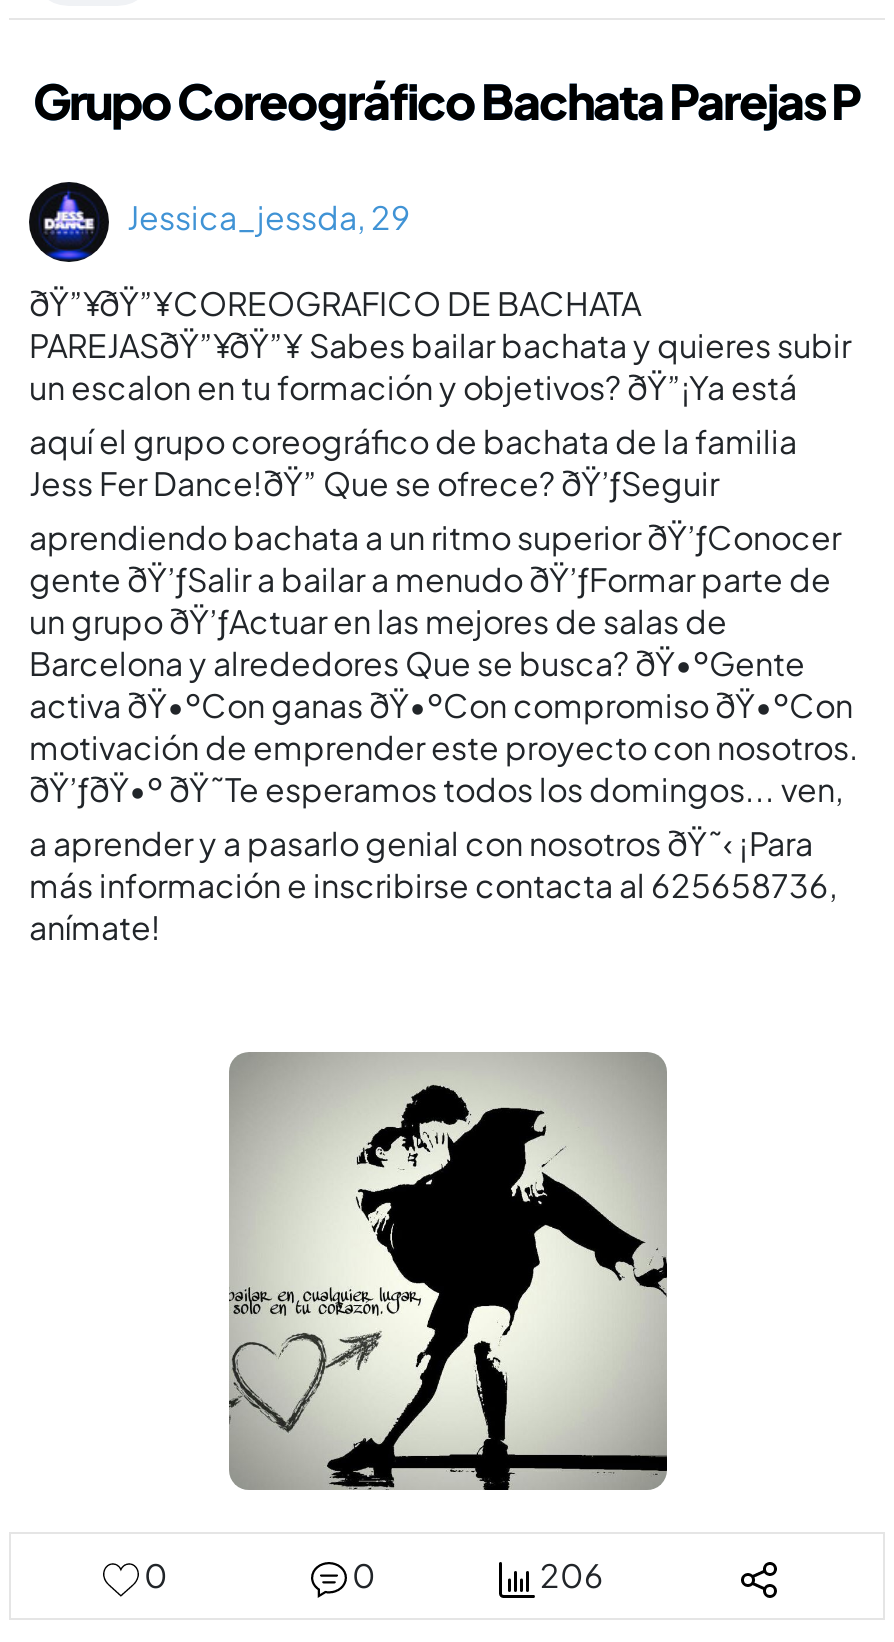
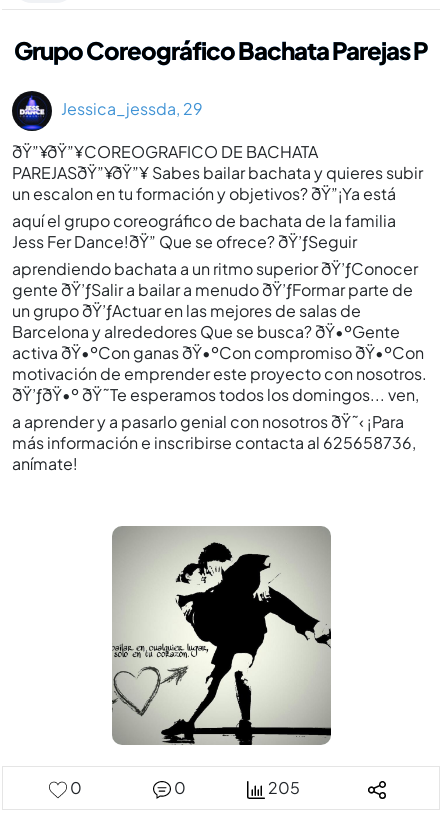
[534,1554,604,1596] 206 -> [264,777,299,798] 205

